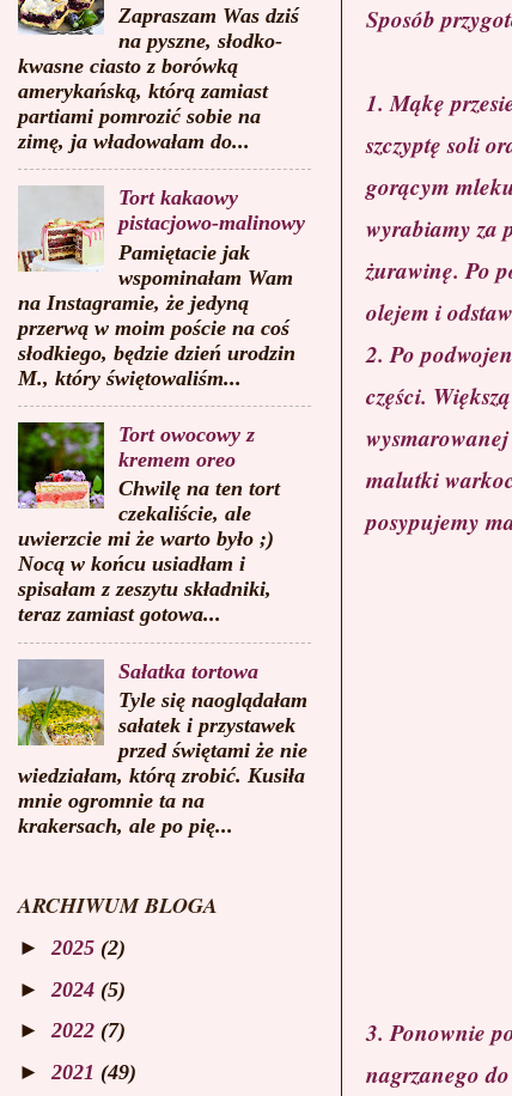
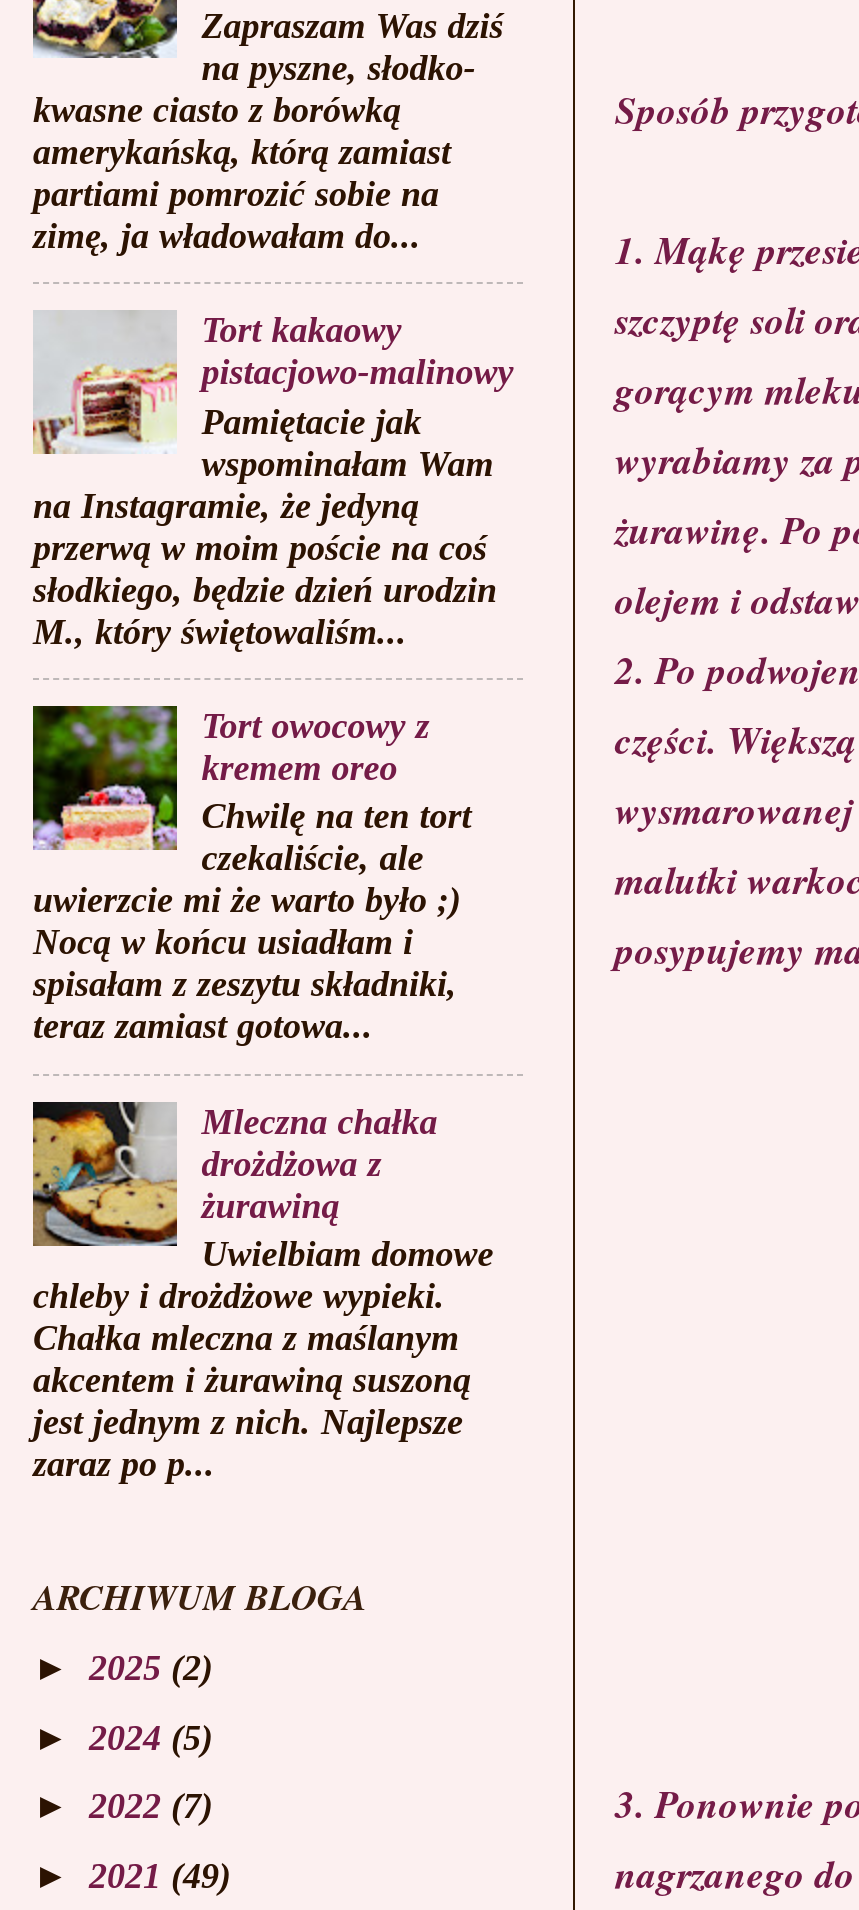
[18,659,308,838] [image] | Sałatka tortowa | Tyle się naoglądałam | sałatek i przystawek | przed świętami że nie | wiedziałam, którą zrobić. Kusiła | mnie ogromnie ta na | krakersach, ale po pię... -> [31,1100,493,1484] [image] | Mleczna chałka | drożdżowa z | żurawiną | Uwielbiam domowe | chleby i drożdżowe wypieki. | Chałka mleczna z maślanym | akcentem i żurawiną suszoną | jest jednym z nich. Najlepsze | zaraz po p...

